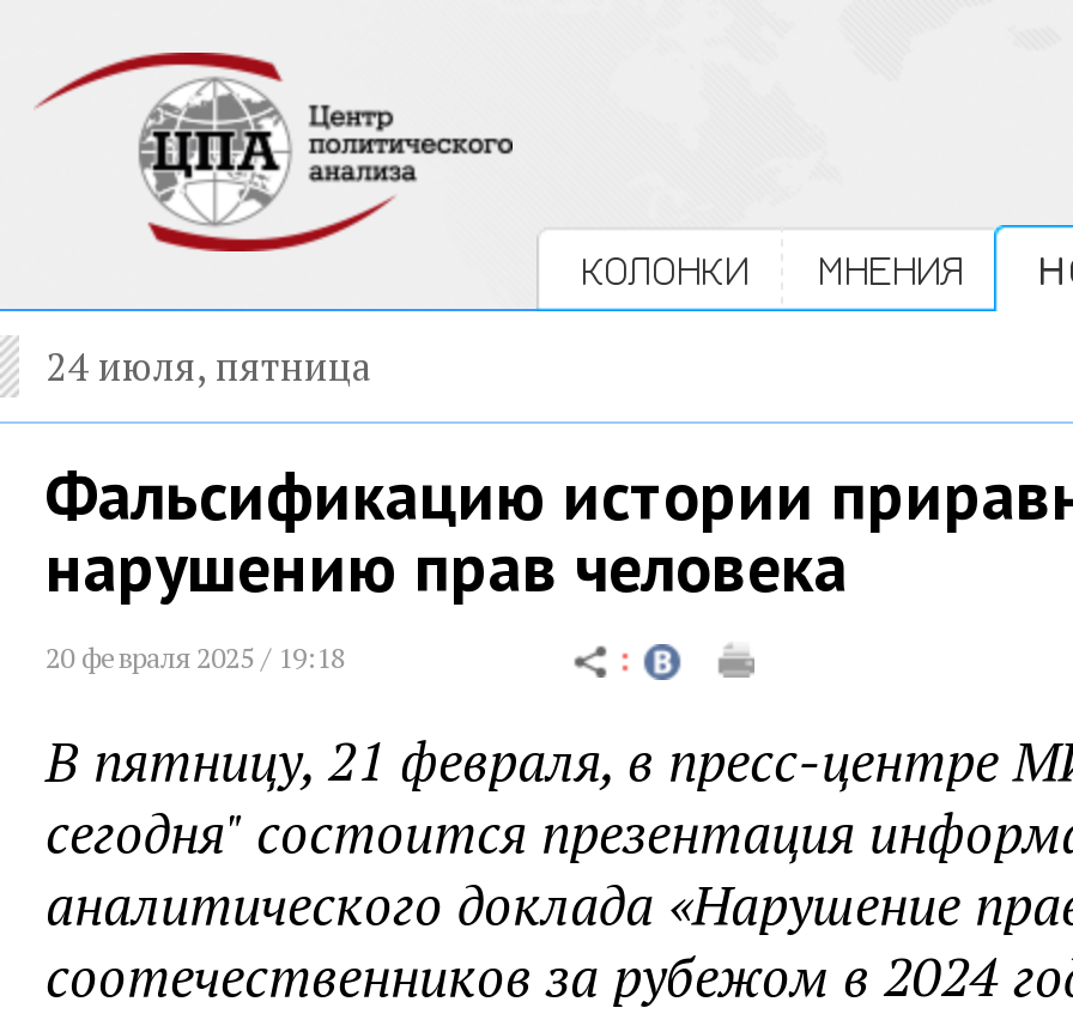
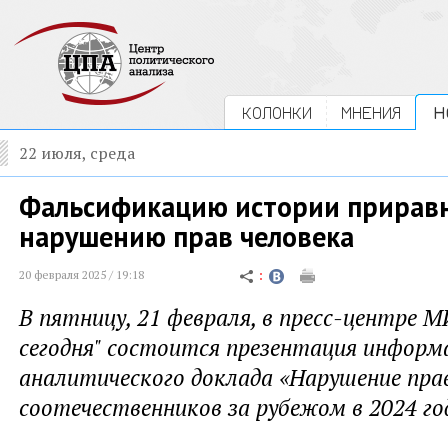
[46,340,371,393] 24 июля, пятница -> [19,142,135,164] 22 июля, среда

